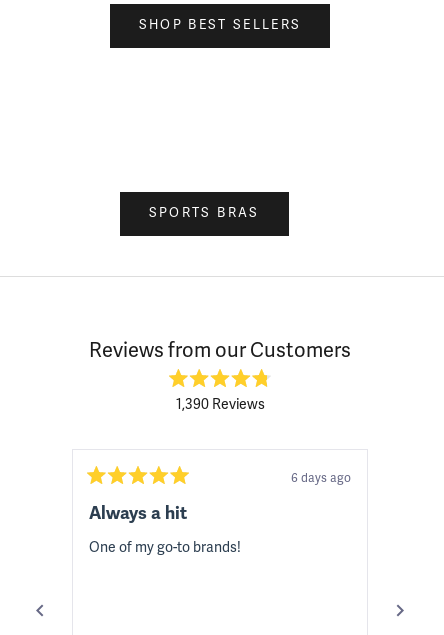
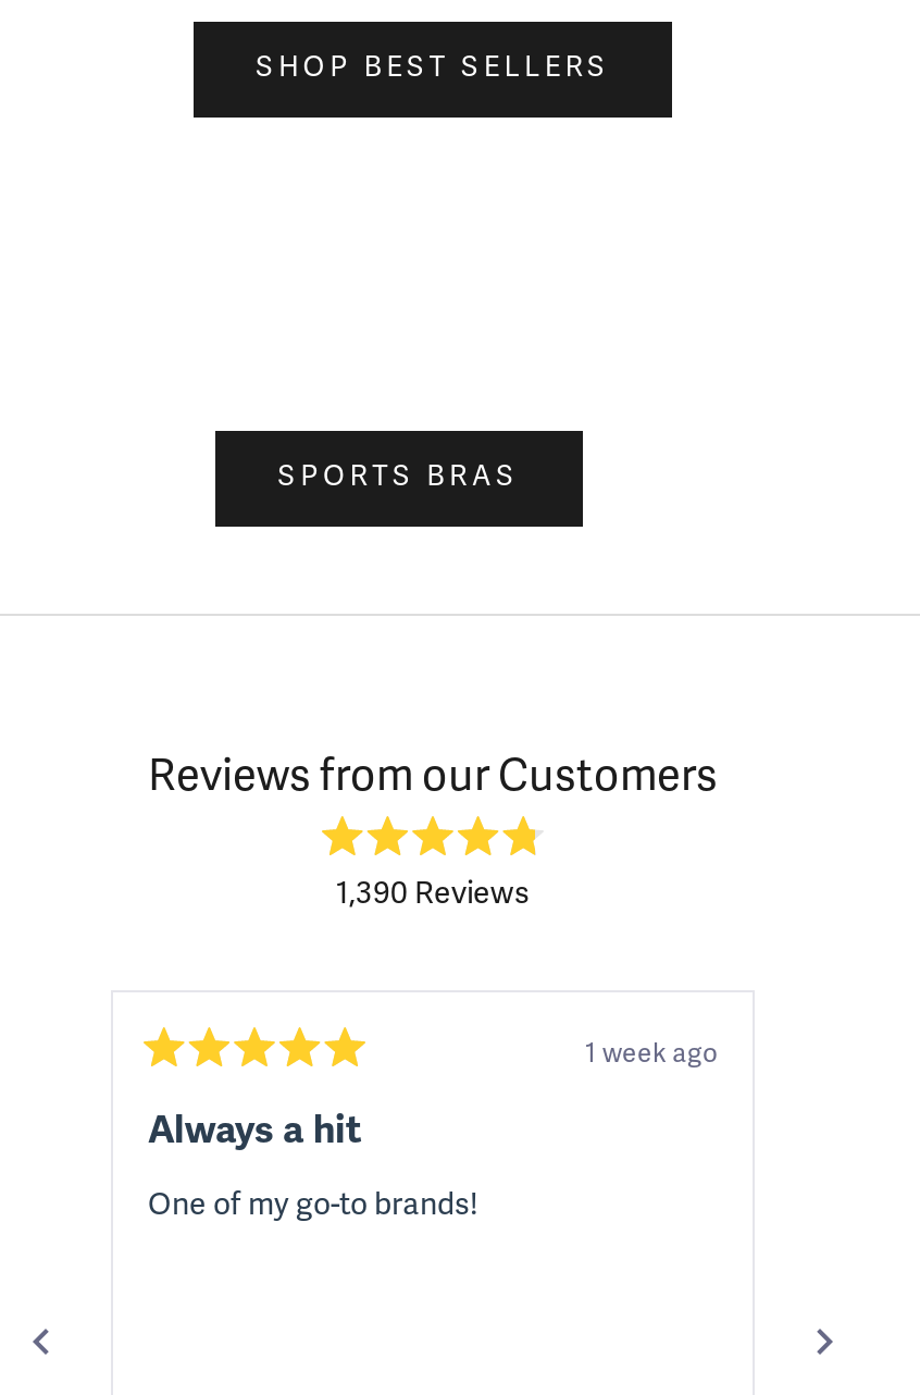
[291,471,351,486] 6 days ago -> [585,1037,718,1070] 1 week ago

